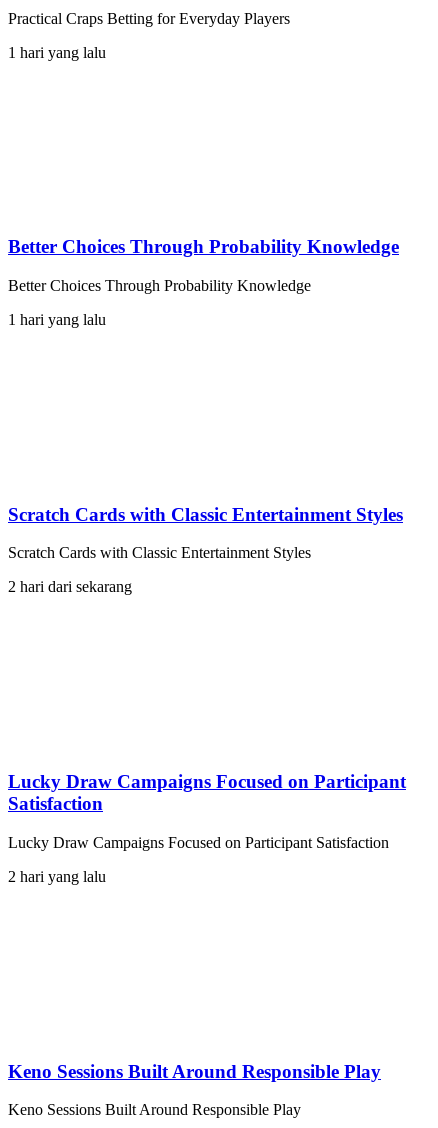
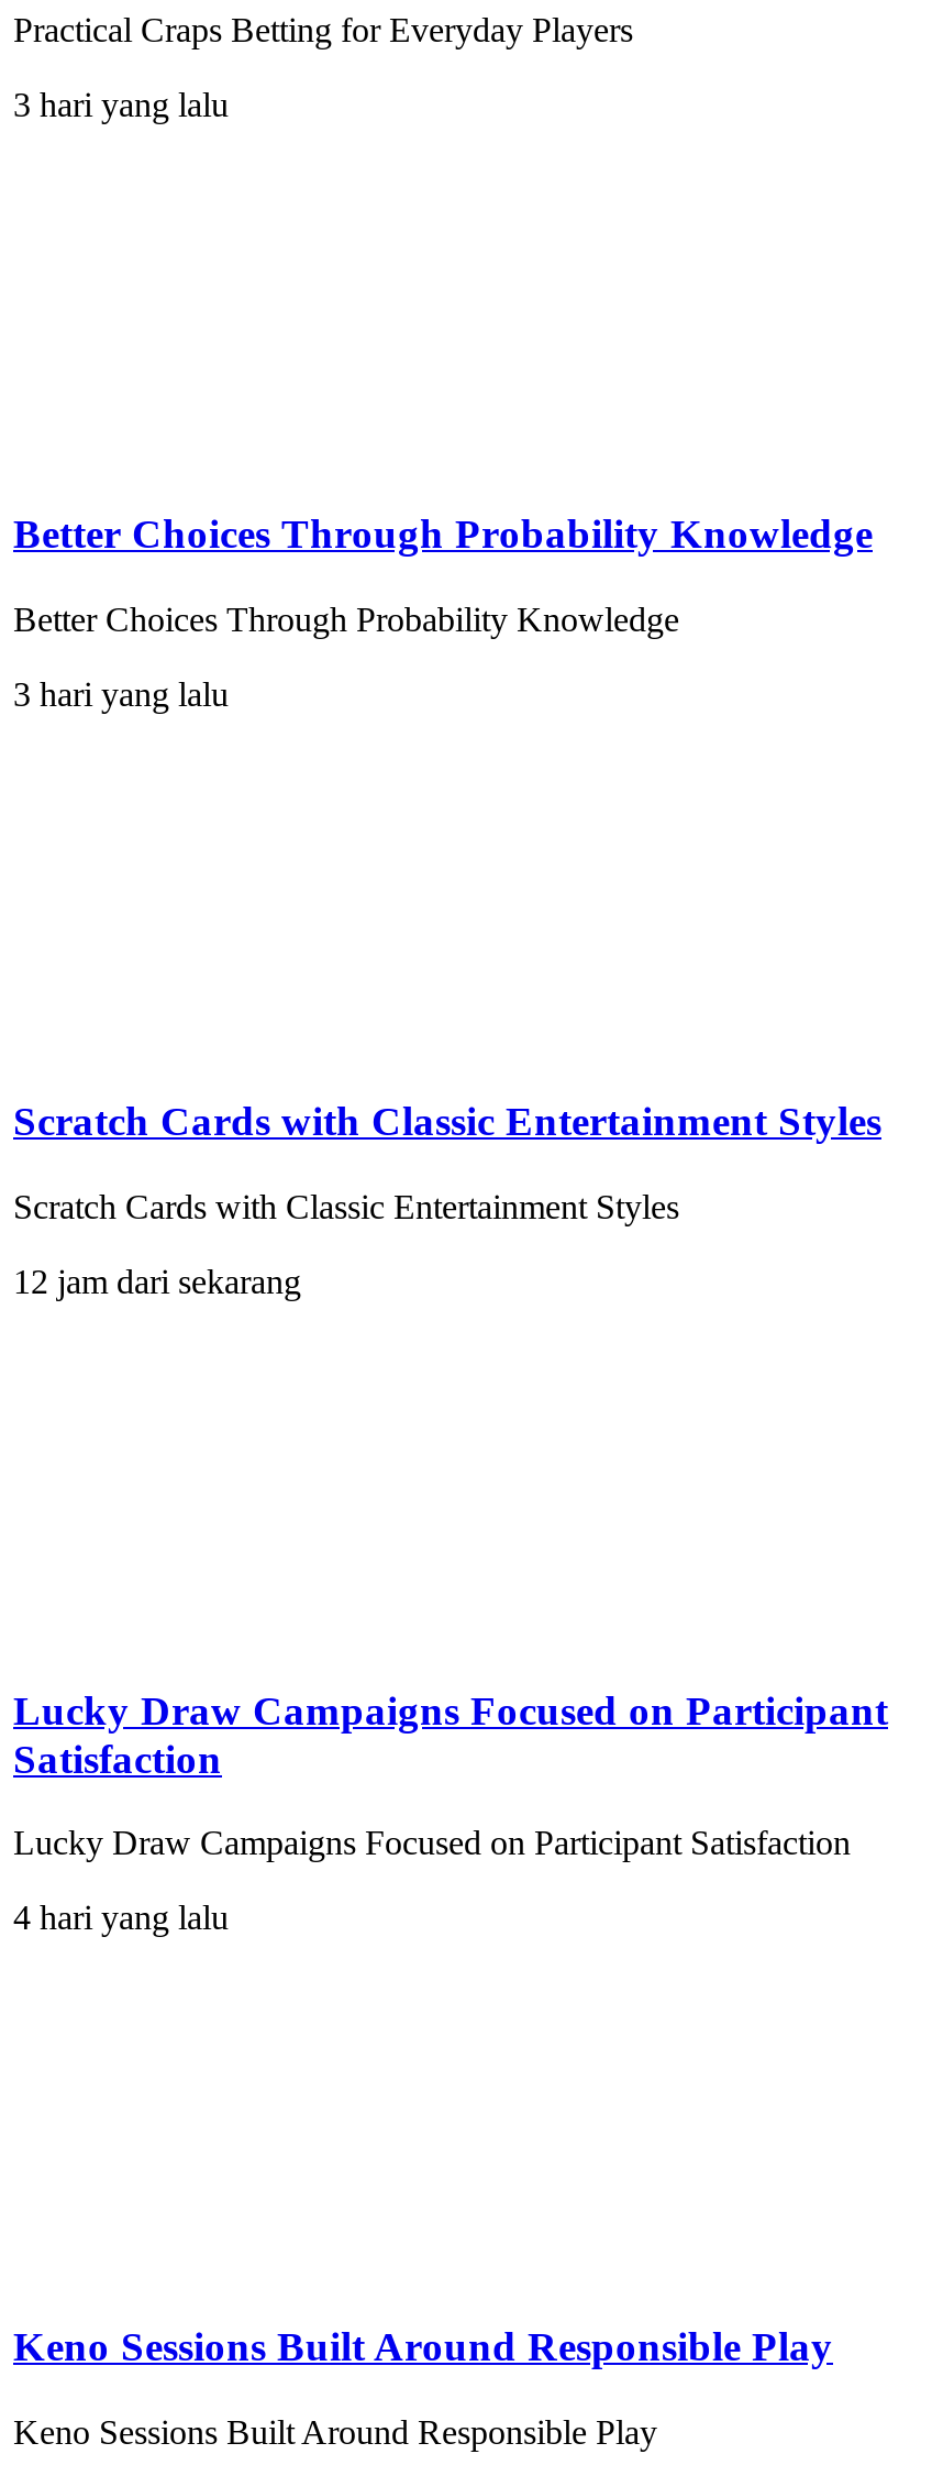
[8,43,106,60] 1 hari yang lalu -> [13,86,229,123] 3 hari yang lalu
[8,311,106,328] 1 hari yang lalu -> [13,674,229,711] 3 hari yang lalu
[8,578,132,595] 2 hari dari sekarang -> [13,1263,301,1300] 12 jam dari sekarang
[8,868,106,885] 2 hari yang lalu -> [13,1899,229,1937] 4 hari yang lalu

